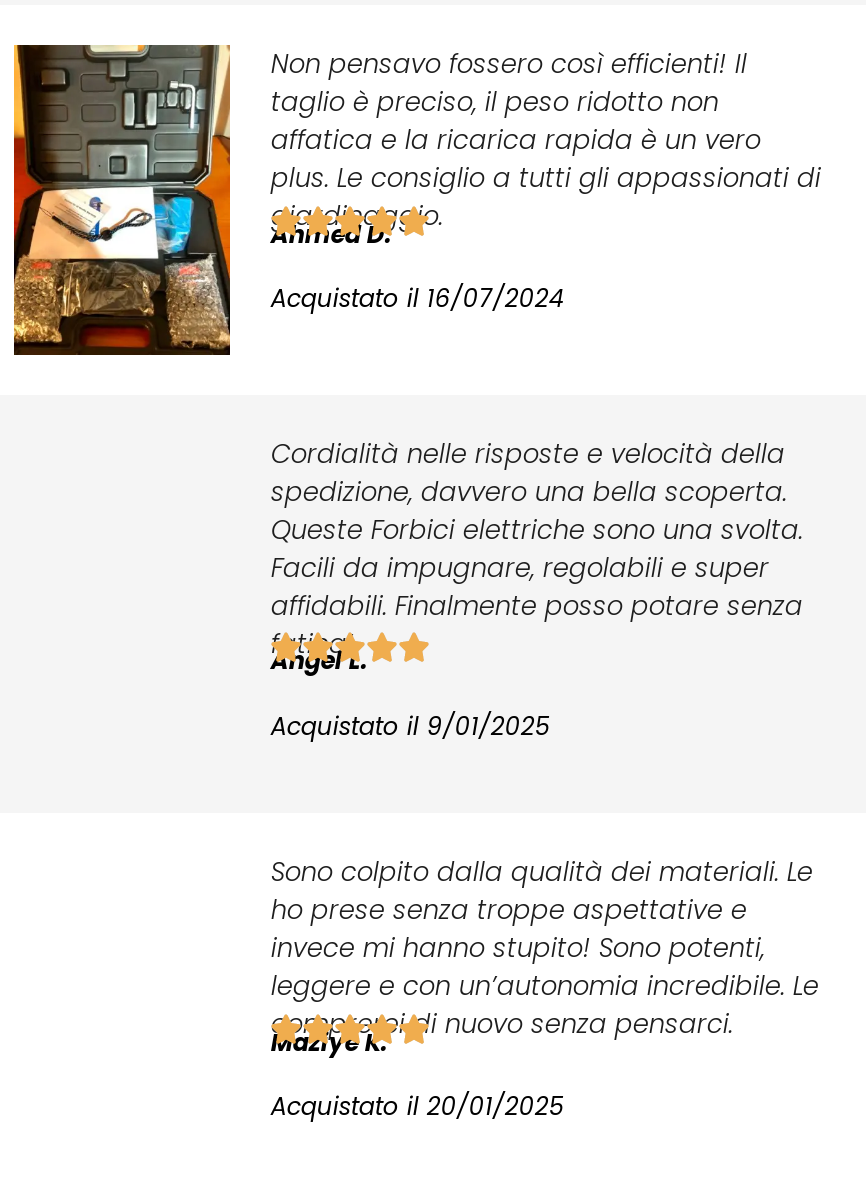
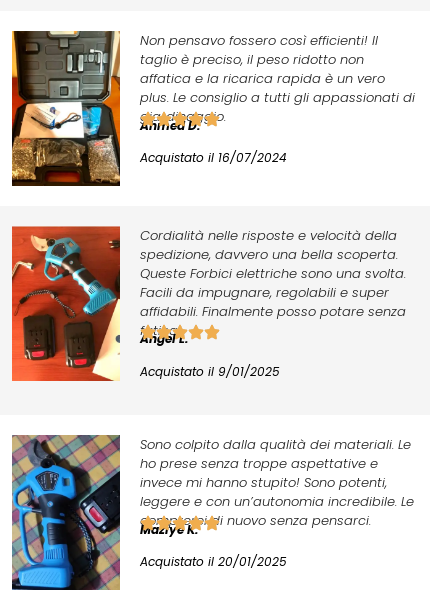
none -> [11,225,121,382] [image]
none -> [11,434,121,591] [image]

